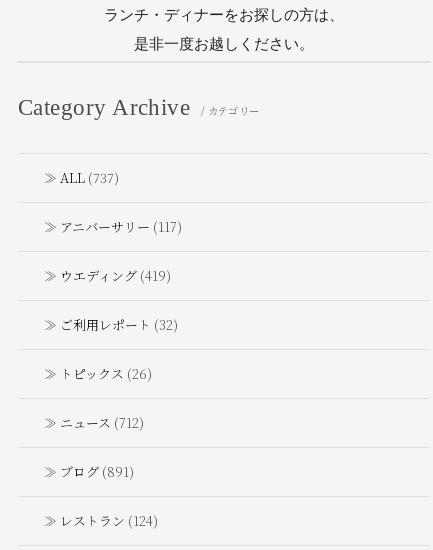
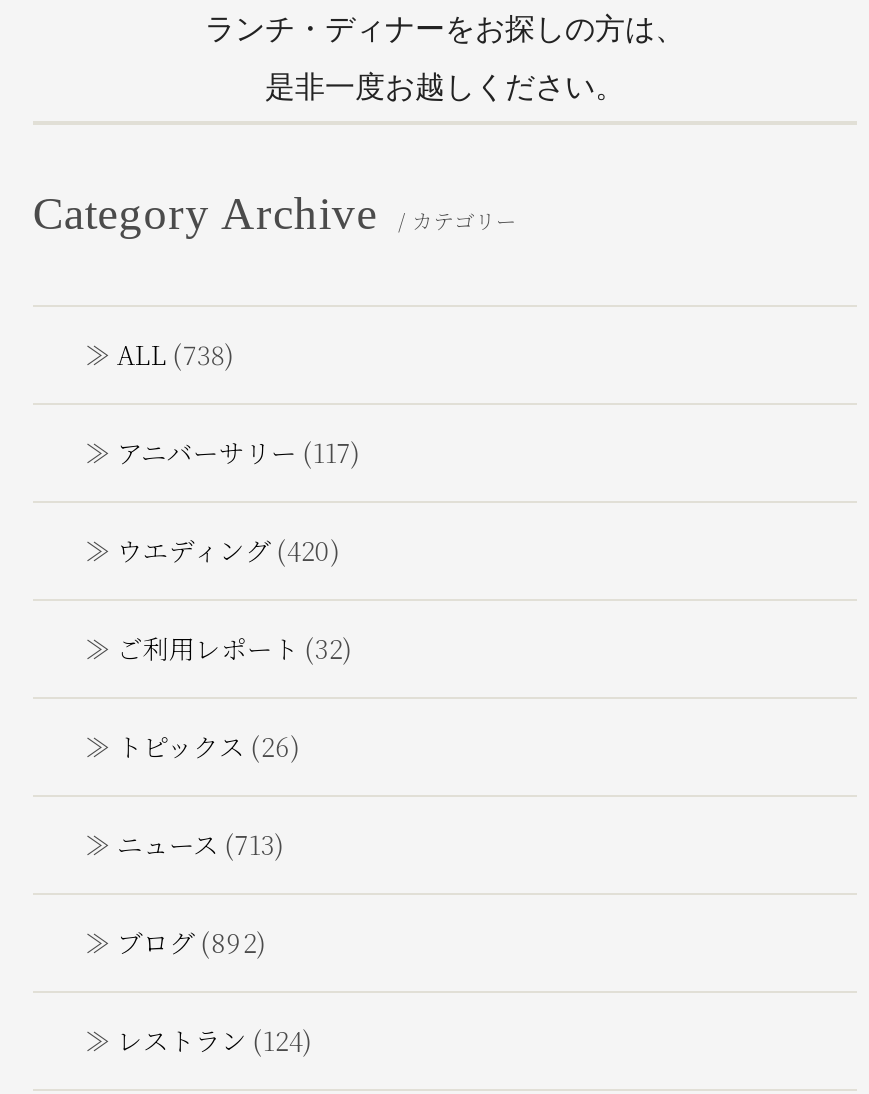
[60,168,119,187] ALL (737) -> [117,335,235,373] ALL (738)
[60,266,171,285] ウエディング(419) -> [117,531,341,569] ウエディング(420)
[60,413,144,432] ニュース(712) -> [117,825,285,863] ニュース(713)
[60,462,134,481] ブログ(891) -> [117,923,267,961] ブログ(892)

